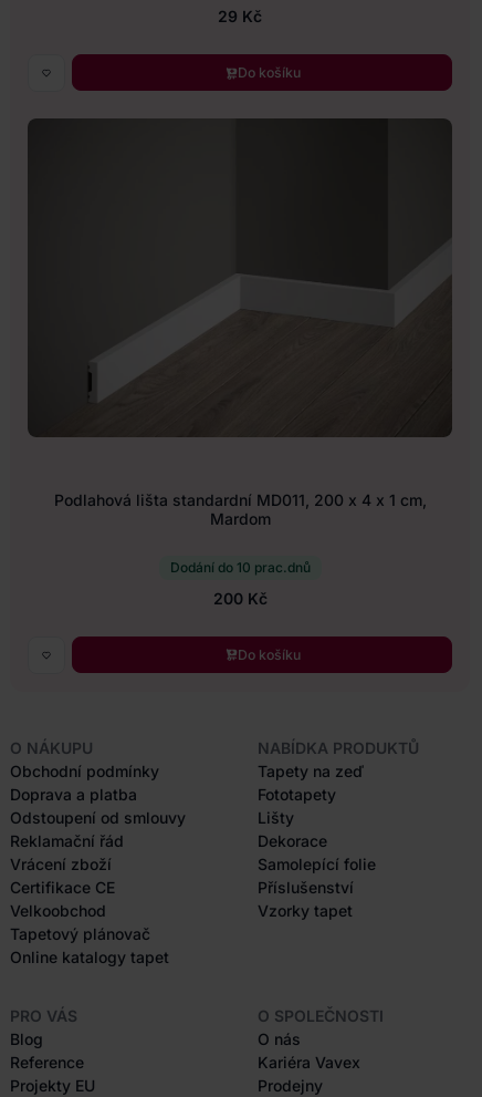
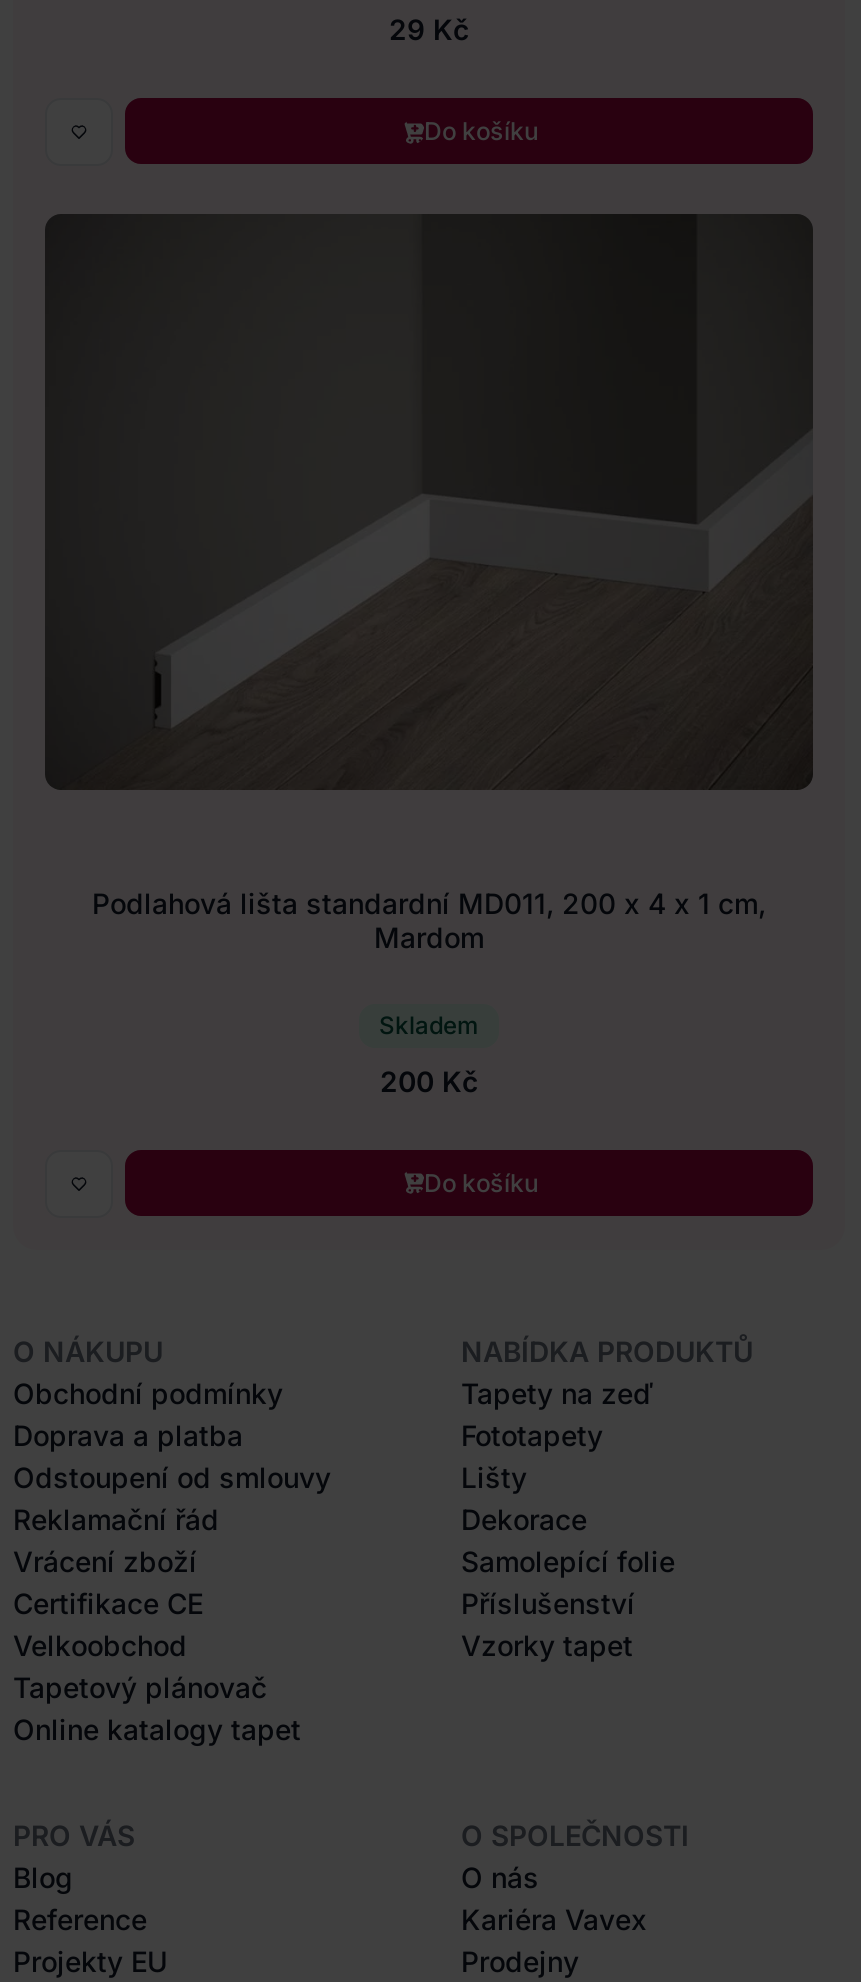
[170,559,310,575] Dodání do 10 prac.dnů -> [379,1010,479,1040] Skladem

